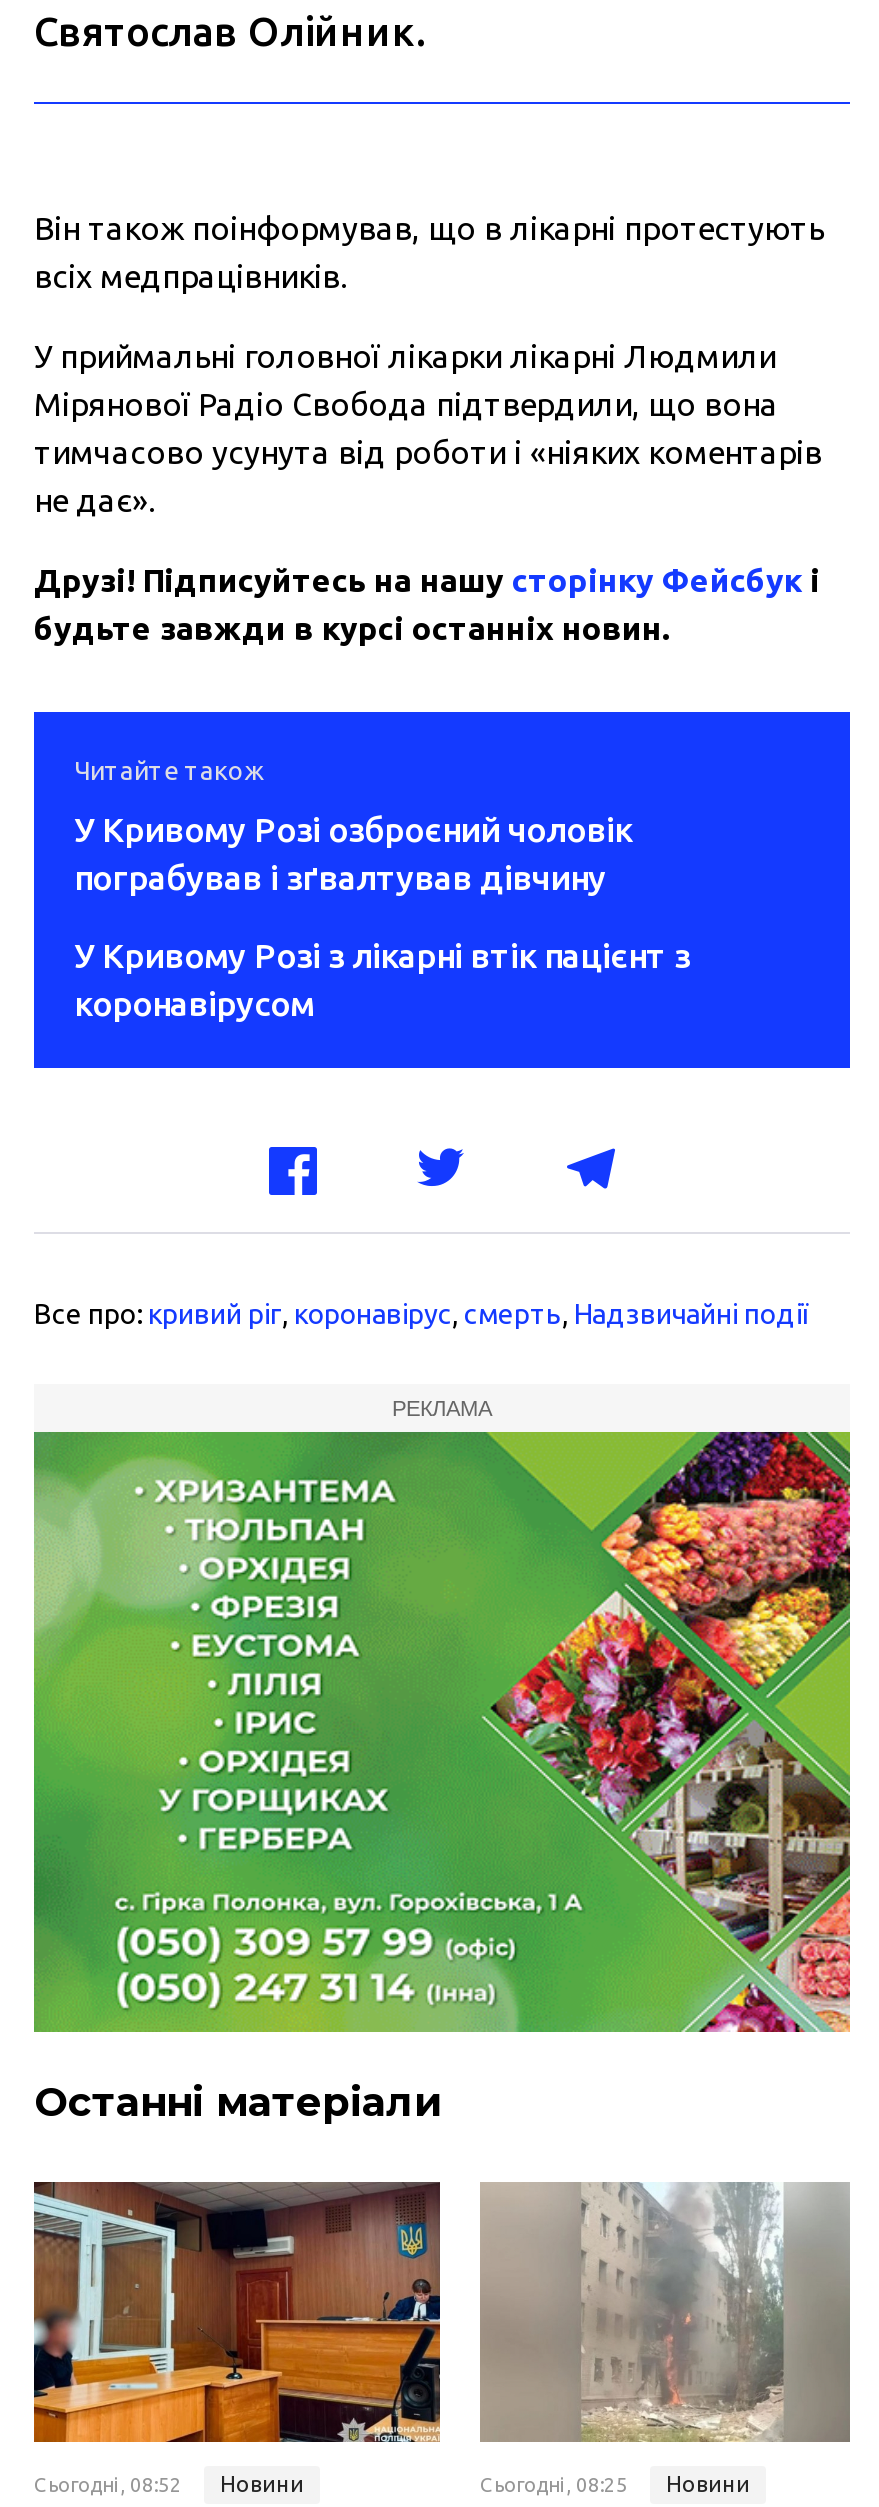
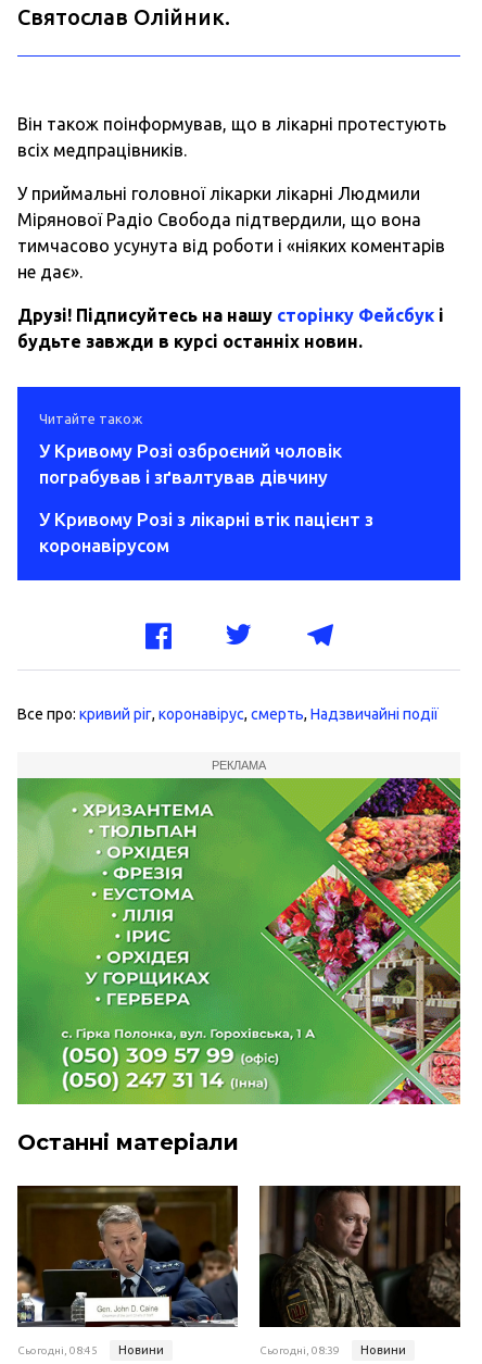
[32,2180,442,2496] [image] | Сьогодні, 08:52 Новини -> [16,1185,239,1357] [image] | Сьогодні, 08:45 Новини
[480,2182,850,2496] [image] | Сьогодні, 08:25 Новини -> [259,1185,460,1357] [image] | Сьогодні, 08:39 Новини

